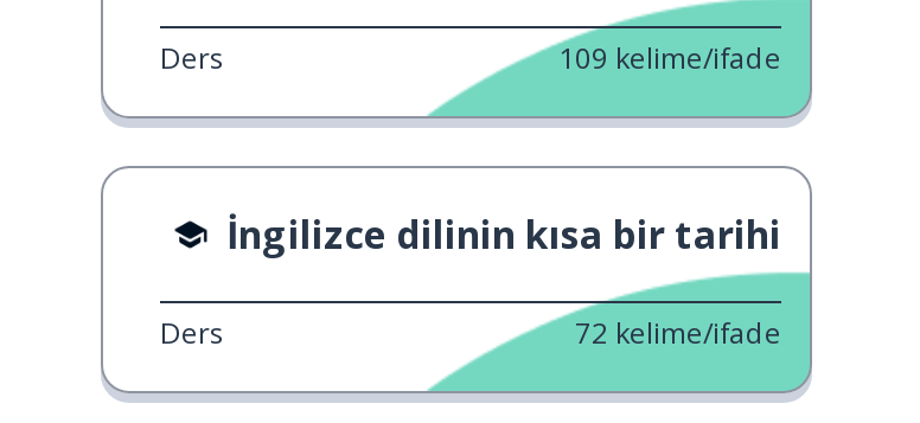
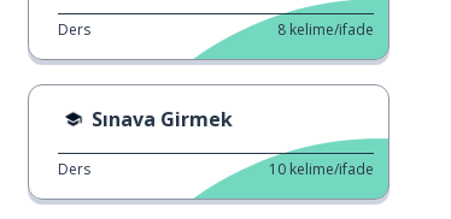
[558,37,781,78] 109 kelime/ifade -> [277,19,374,39] 8 kelime/ifade
[226,208,781,260] İngilizce dilinin kısa bir tarihi -> [92,106,233,132] Sınava Girmek
[575,312,781,353] 72 kelime/ifade -> [269,159,374,179] 10 kelime/ifade

